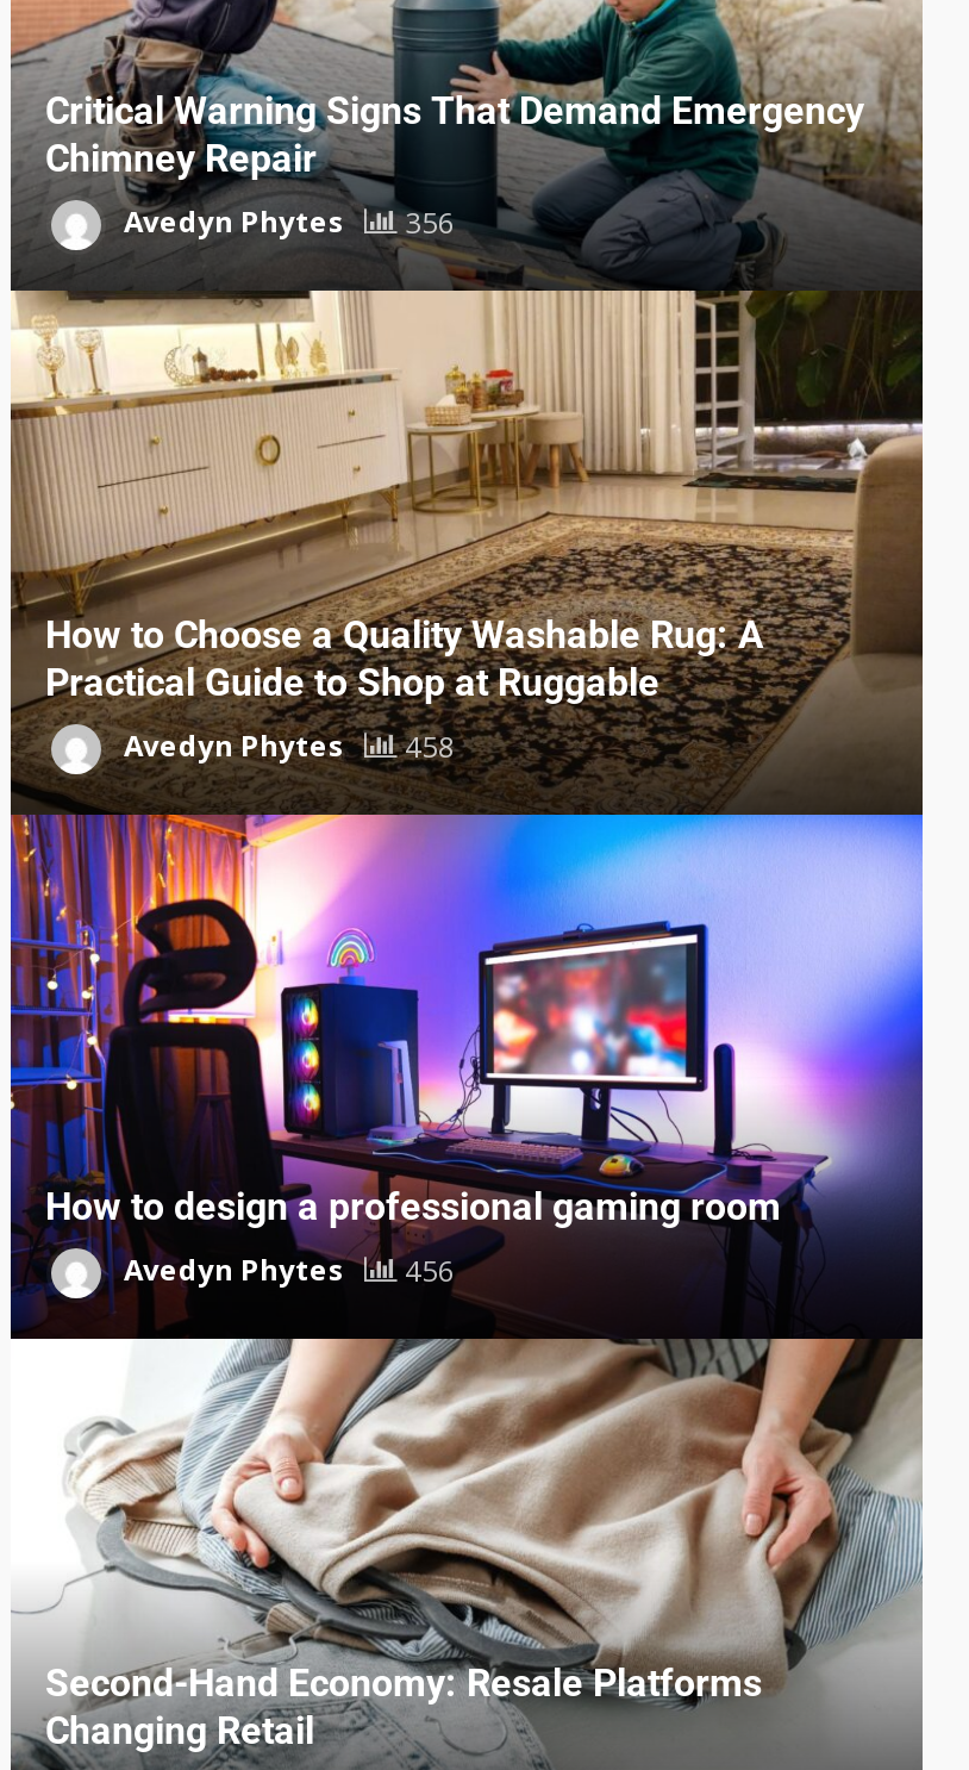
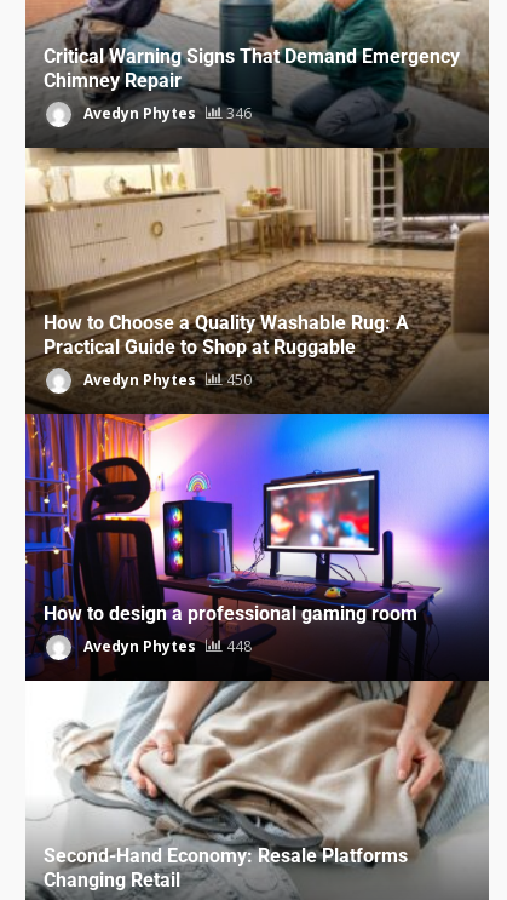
[117,203,455,243] Avedyn Phytes 356 -> [79,103,251,124] Avedyn Phytes 346
[117,727,455,767] Avedyn Phytes 458 -> [79,370,251,390] Avedyn Phytes 450
[117,1251,455,1291] Avedyn Phytes 456 -> [79,636,251,657] Avedyn Phytes 448

